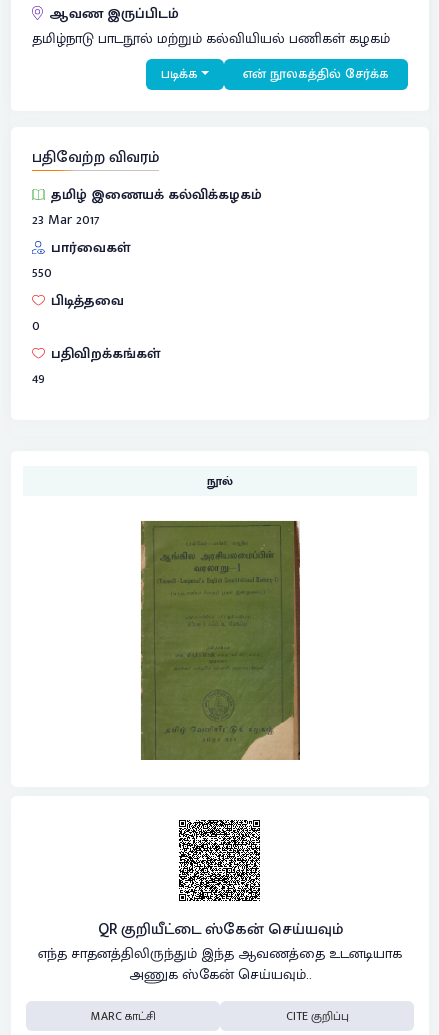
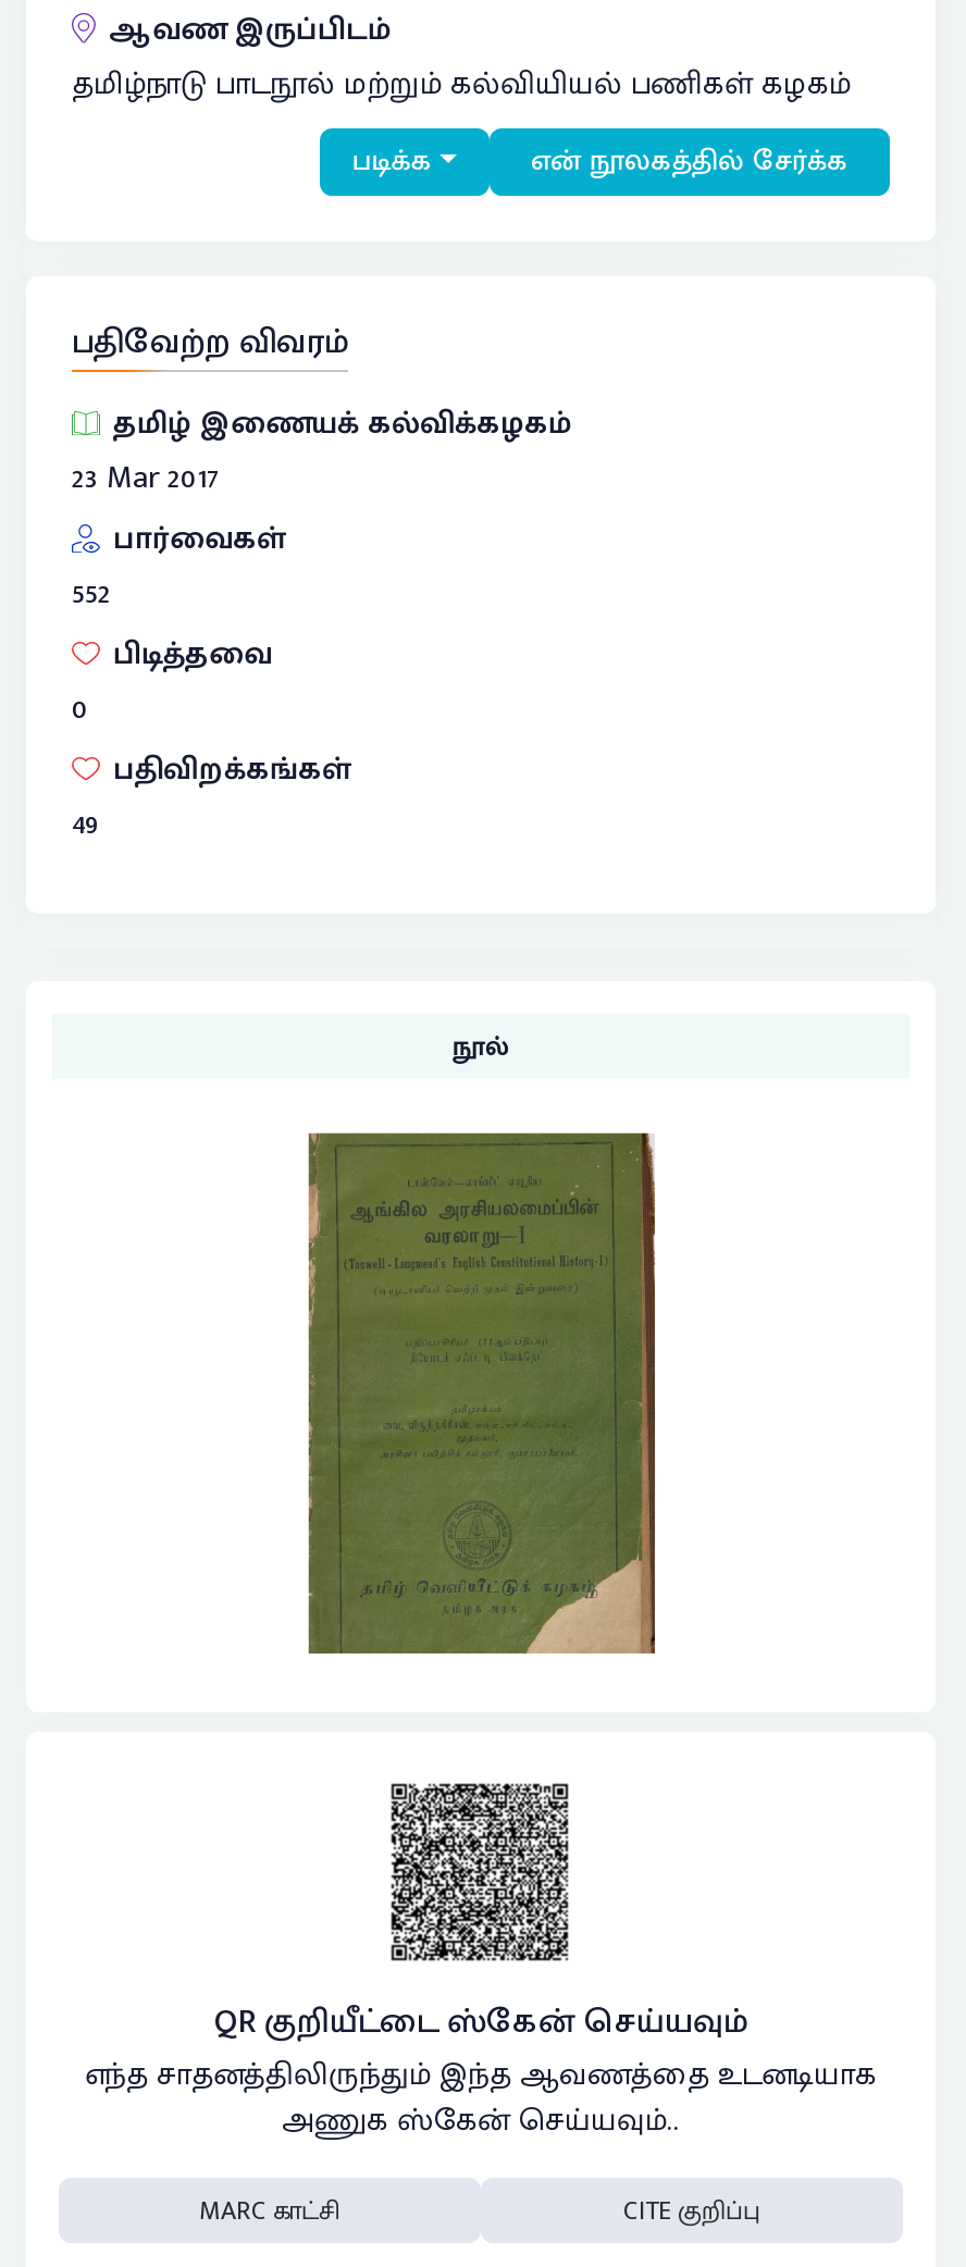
[32,261,52,285] 550 -> [72,569,111,621] 552

